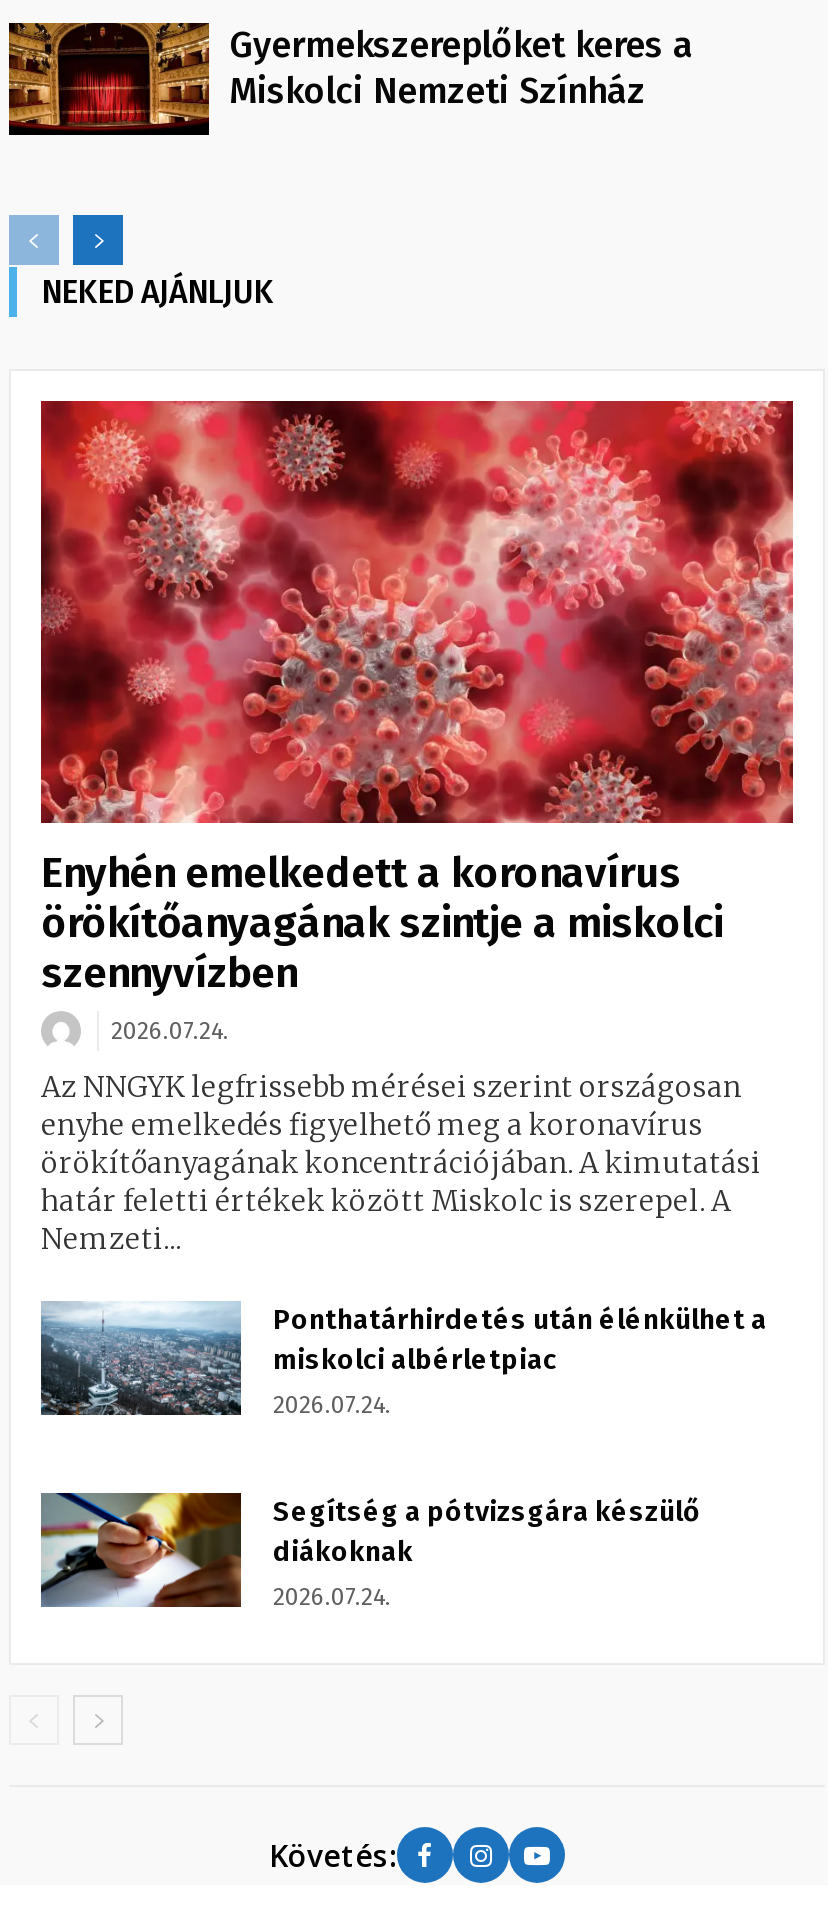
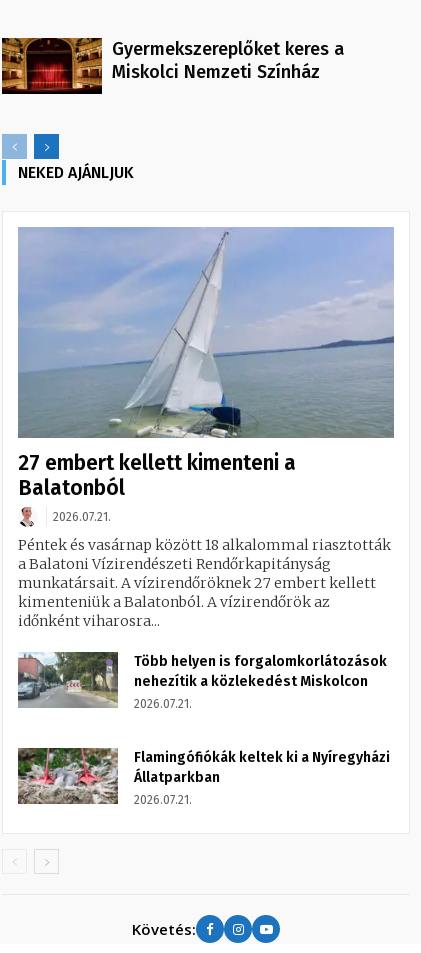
[39,399,795,1046] [image] | Enyhén emelkedett a koronavírus | örökítőanyagának szintje a miskolci | szennyvízben | 2026.07.24. -> [17,226,395,524] [image] | 27 embert kellett kimenteni a | Balatonból | 2026.07.21.
[41,1070,761,1258] Az NNGYK legfrissebb mérései szerint országosan | enyhe emelkedés figyelhető meg a koronavírus | örökítőanyagának koncentrációjában. A kimutatási | határ feletti értékek között Miskolc is szerepel. A | Nemzeti... -> [18,536,391,630] Péntek és vasárnap között 18 alkalommal riasztották | a Balatoni Vízirendészeti Rendőrkapitányság | munkatársait. A vízirendőröknek 27 embert kellett | kimenteniük a Balatonból. A vízirendőrök az | időnként viharosra...
[39,1301,767,1420] [image] | Ponthatárhirdetés után élénkülhet a | miskolci albérletpiac | 2026.07.24. -> [18,651,387,711] [image] | Több helyen is forgalomkorlátozások | nehezítik a közlekedést Miskolcon | 2026.07.21.
[41,1491,699,1612] [image] | Segítség a pótvizsgára készülő | diákoknak | 2026.07.24. -> [17,747,390,807] [image] | Flamingófiókák keltek ki a Nyíregyházi | Állatparkban | 2026.07.21.

